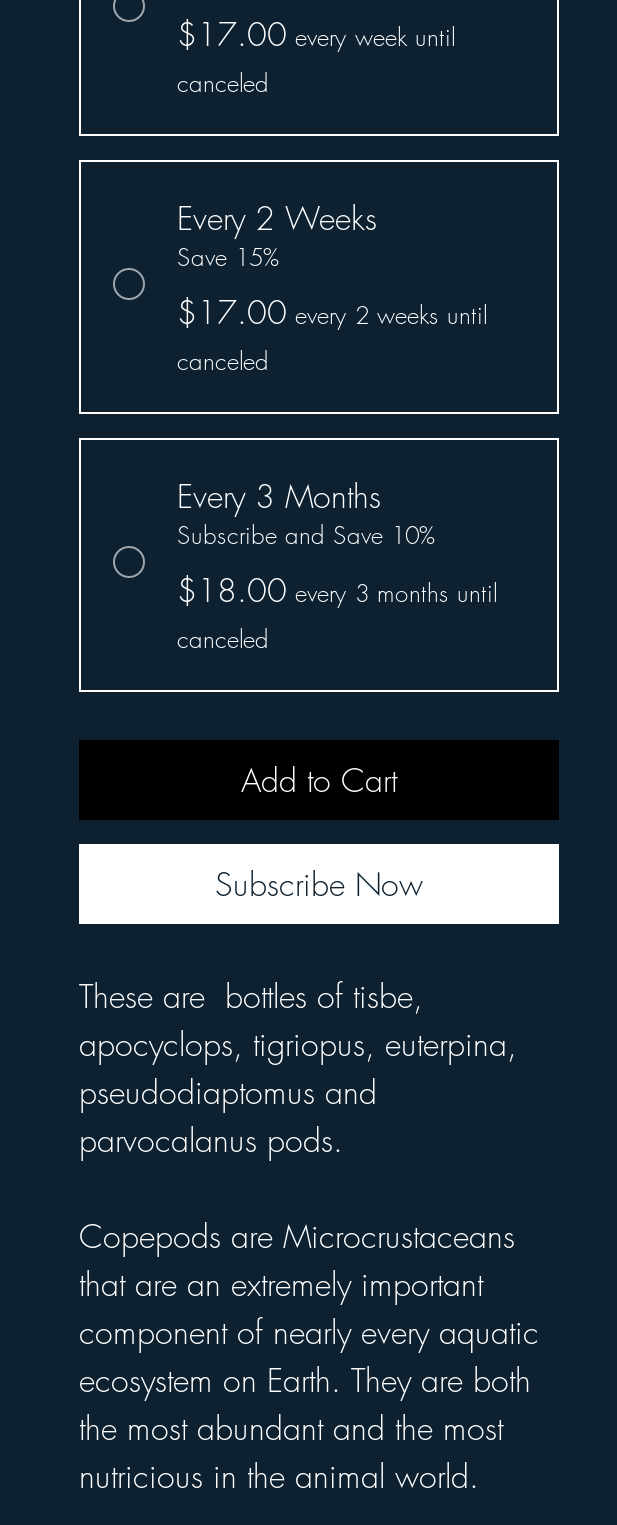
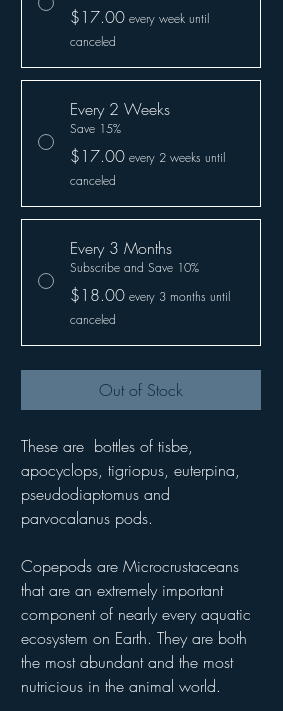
[215,758,423,906] Add to Cart | Subscribe Now -> [99,379,183,401] Out of Stock

